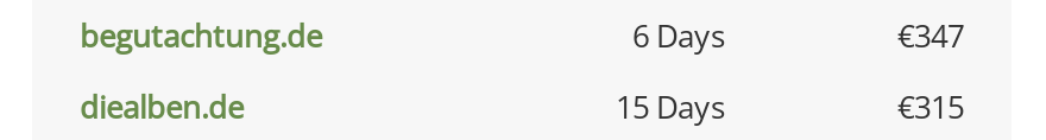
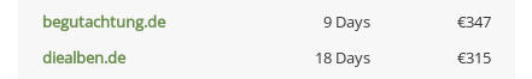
[632,14,725,57] 6 Days -> [323,11,370,32] 9 Days
[616,85,725,128] 15 Days -> [314,47,370,68] 18 Days

